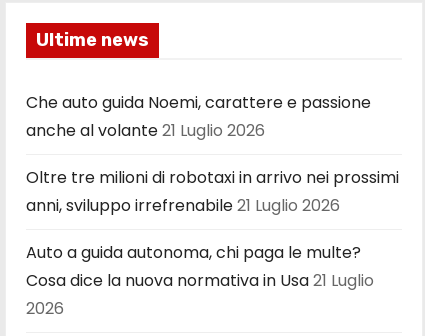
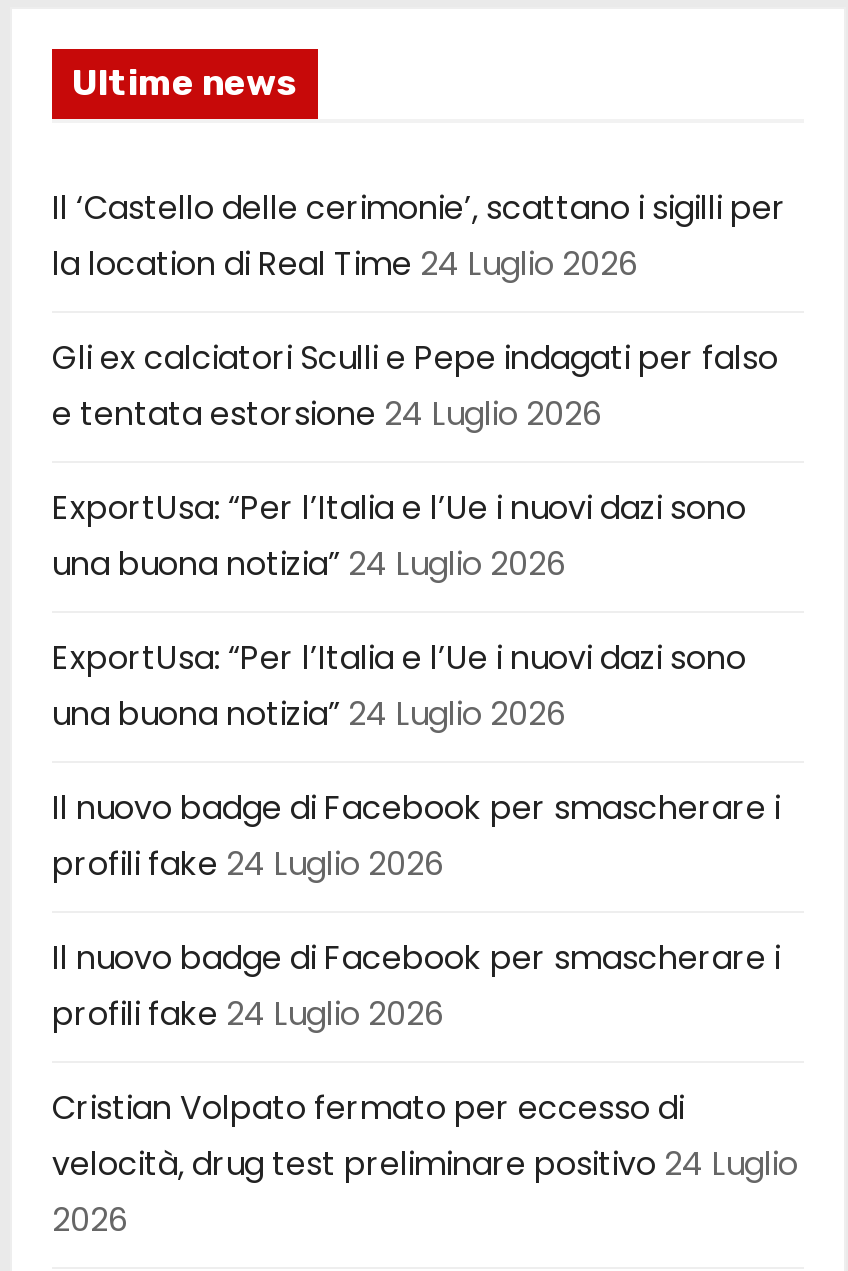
[26,91,399,292] Che auto guida Noemi, carattere e passione | anche al volante 21 Luglio 2026 | Oltre tre milioni di robotaxi in arrivo nei prossimi | anni, sviluppo irrefrenabile 21 Luglio 2026 | Auto a guida autonoma, chi paga le multe? | Cosa dice la nuova normativa in Usa 21 Luglio -> [52,185,798,1187] Il ‘Castello delle cerimonie’, scattano i sigilli per | la location di Real Time 24 Luglio 2026 | Gli ex calciatori Sculli e Pepe indagati per falso | e tentata estorsione 24 Luglio 2026 | ExportUsa: “Per l’Italia e l’Ue i nuovi dazi sono | una buona notizia” 24 Luglio 2026 | ExportUsa: “Per l’Italia e l’Ue i nuovi dazi sono | una buona notizia” 24 Luglio 2026 | Il nuovo badge di Facebook per smascherare i | profili fake 24 Luglio 2026 | Il nuovo badge di Facebook per smascherare i | profili fake 24 Luglio 2026 | Cristian Volpato fermato per eccesso di | velocità, drug test preliminare positivo 24 Luglio

